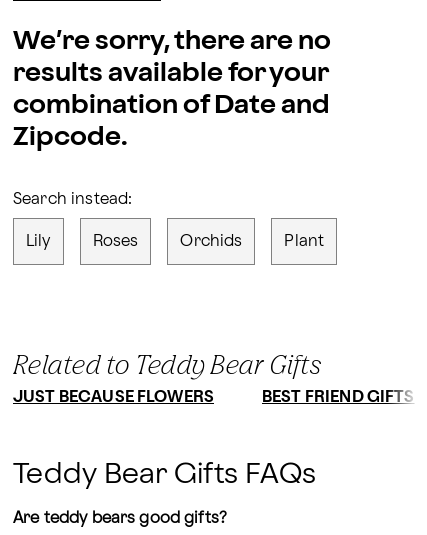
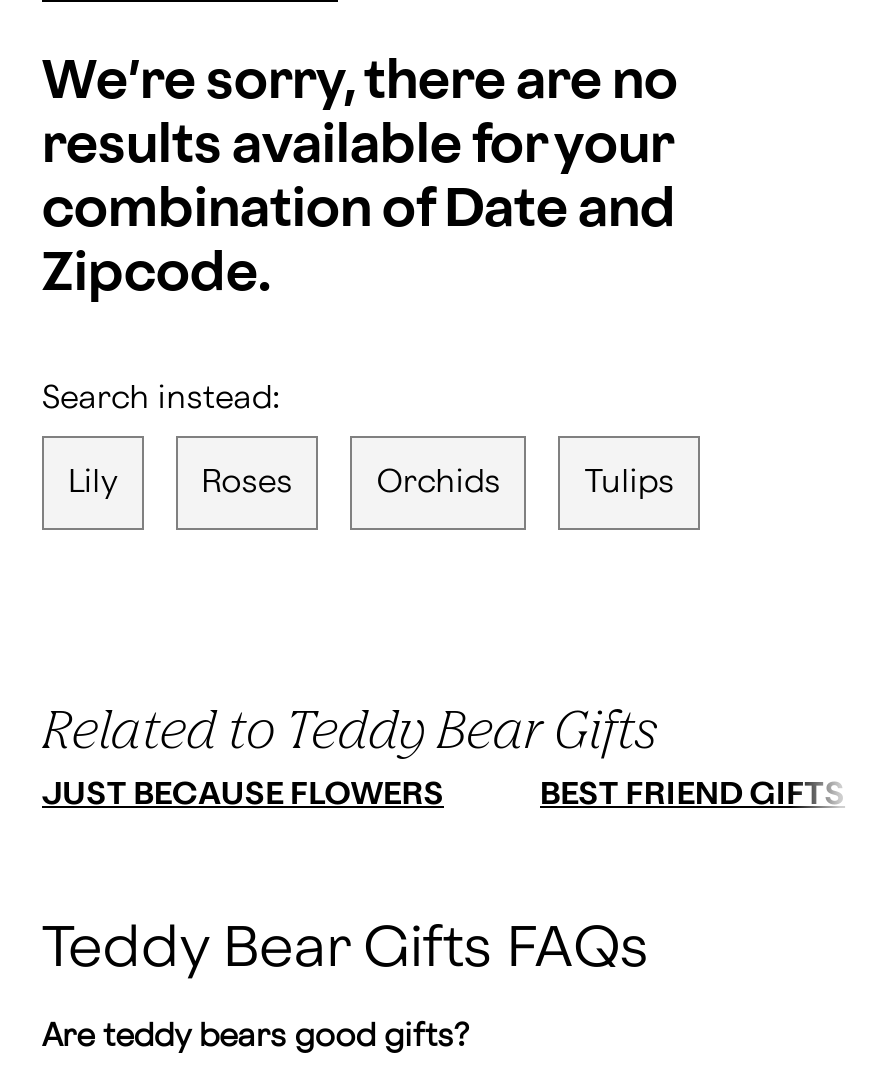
[284,234,324,249] Plant -> [585,468,675,498] Tulips

